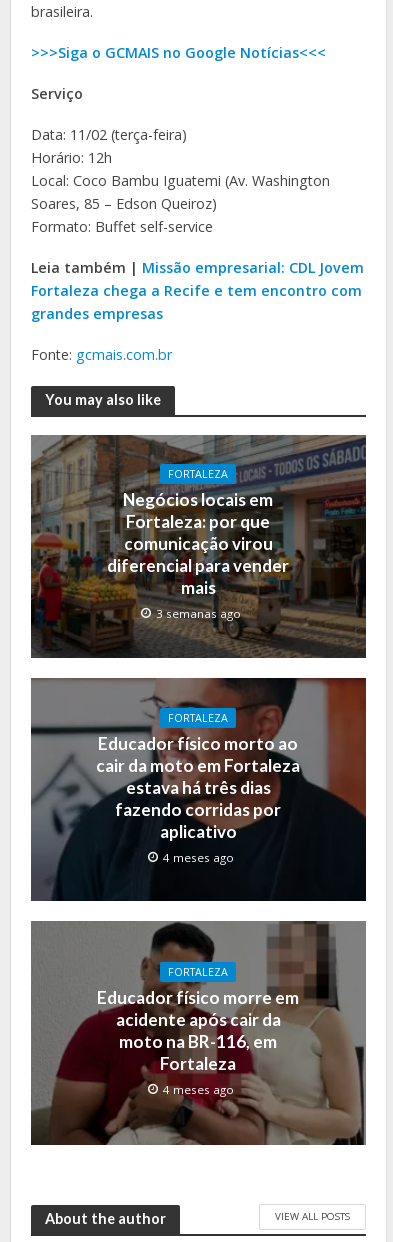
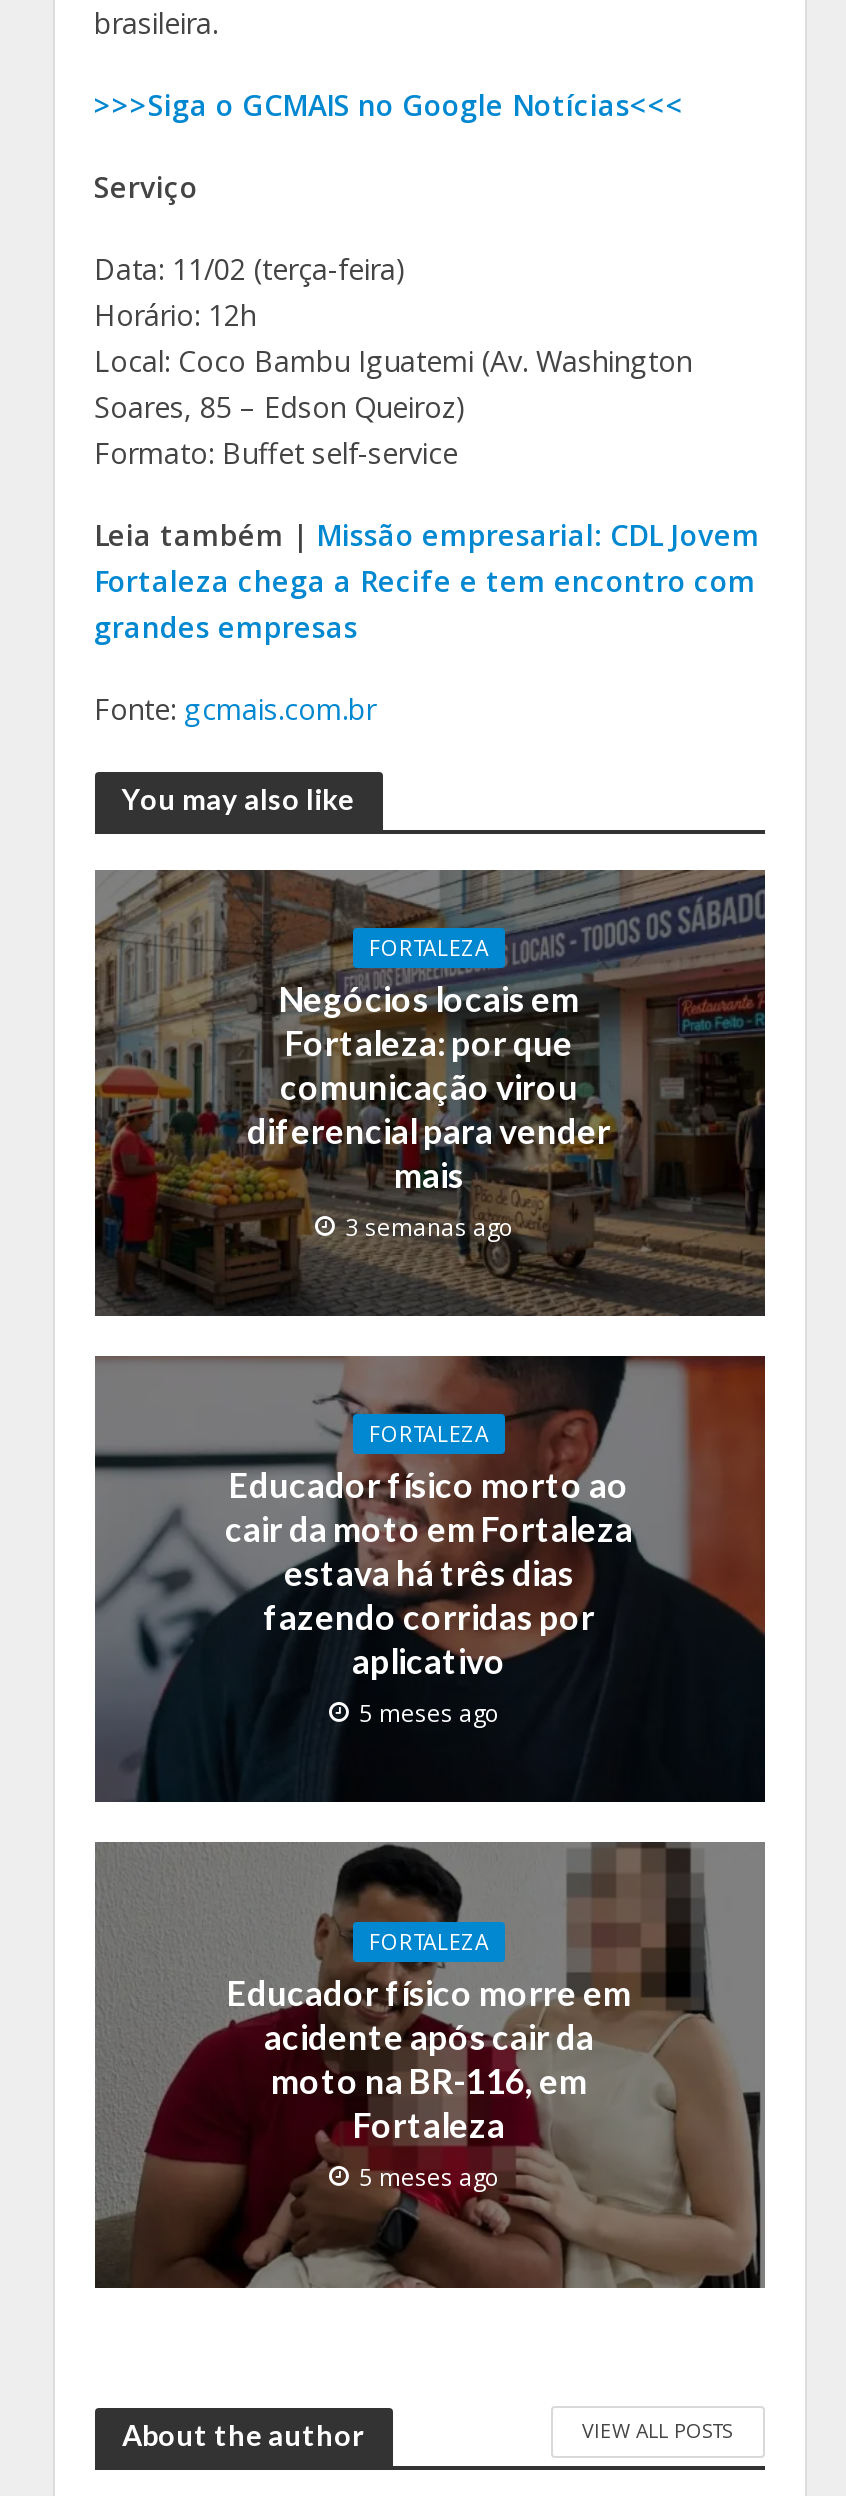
[163,850,234,865] 4 meses ago -> [359,1699,501,1729] 5 meses ago
[163,1082,234,1097] 4 meses ago -> [359,2163,501,2193] 5 meses ago

